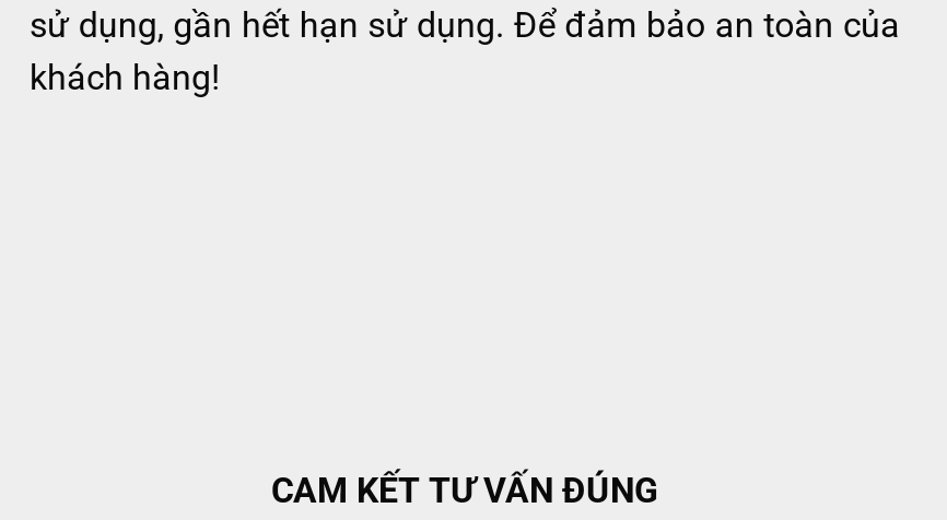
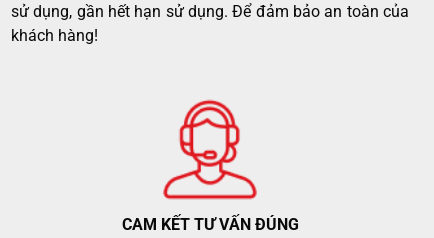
none -> [162,99,258,200] [image]

